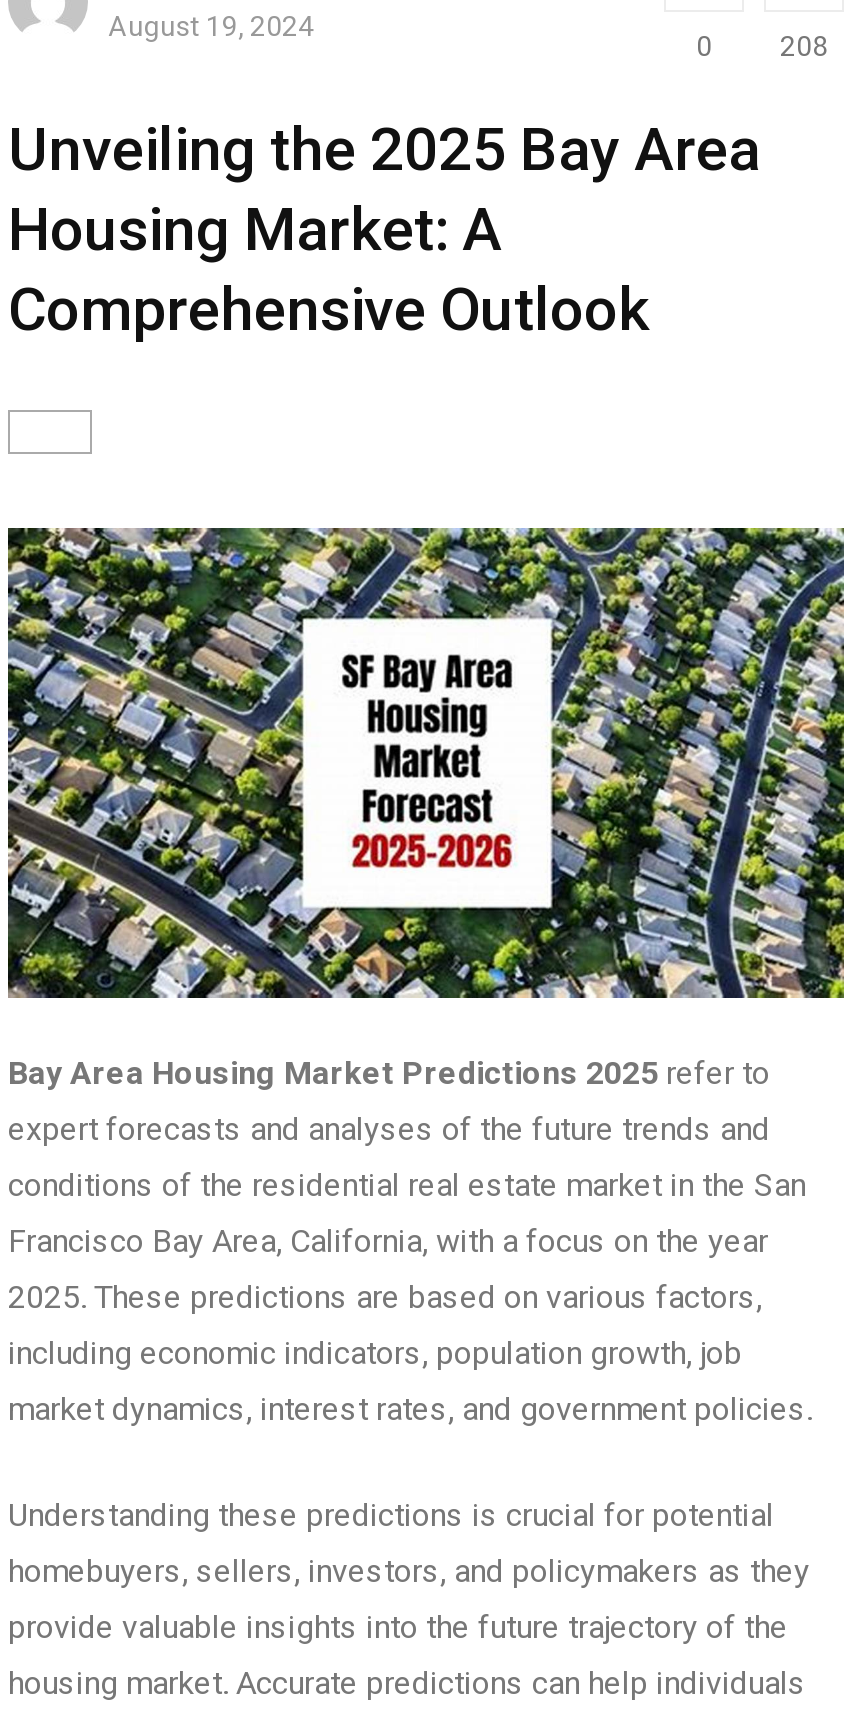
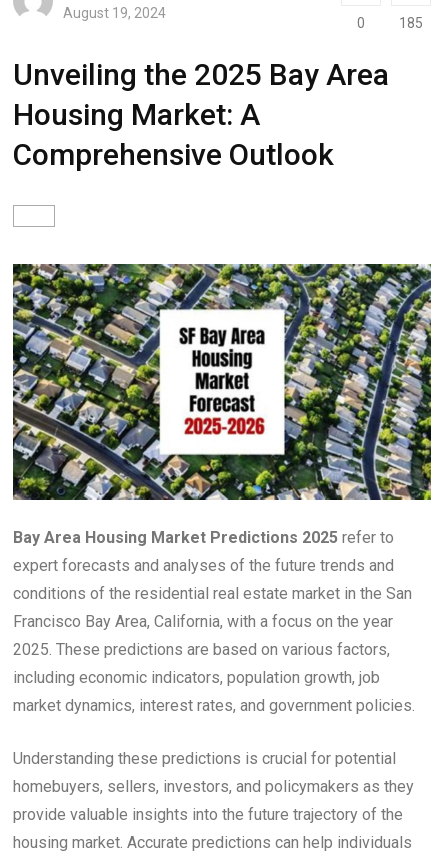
[780,30,828,62] 208 -> [399,15,423,31] 185

